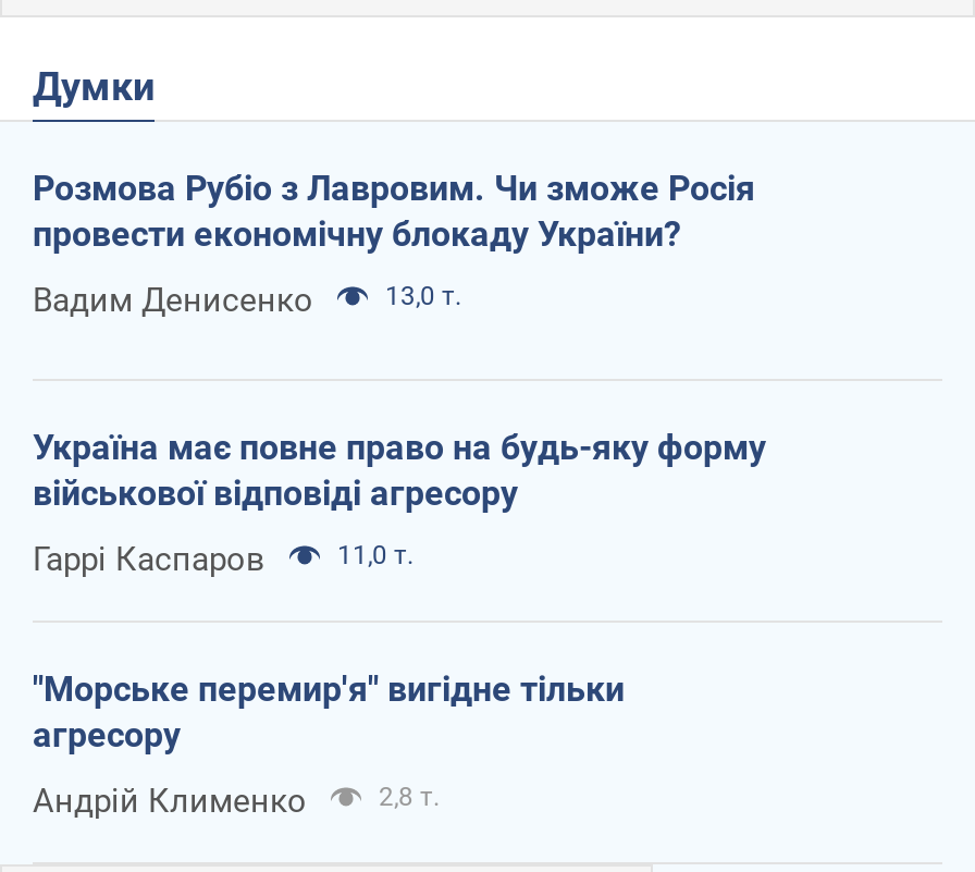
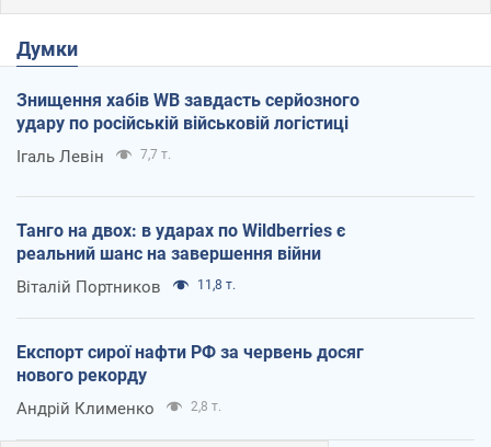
[33,168,755,255] Розмова Рубіо з Лавровим. Чи зможе Росія | провести економічну блокаду України? -> [16,90,359,134] Знищення хабів WB завдасть серйозного | удару по російській військовій логістиці
[33,282,461,321] Вадим Денисенко | 13,0 т. -> [16,147,171,167] Ігаль Левін | 7,7 т.
[33,427,766,514] Україна має повне право на будь-яку форму | військової відповіді агресору -> [16,221,345,264] Танго на двох: в ударах по Wildberries є | реальний шанс на завершення війни
[33,541,414,580] Гаррі Каспаров | 11,0 т. -> [16,278,236,297] Віталій Портников | 11,8 т.
[33,669,625,756] "Морське перемир'я" вигідне тільки | агресору -> [16,342,364,386] Експорт сирої нафти РФ за червень досяг | нового рекорду

